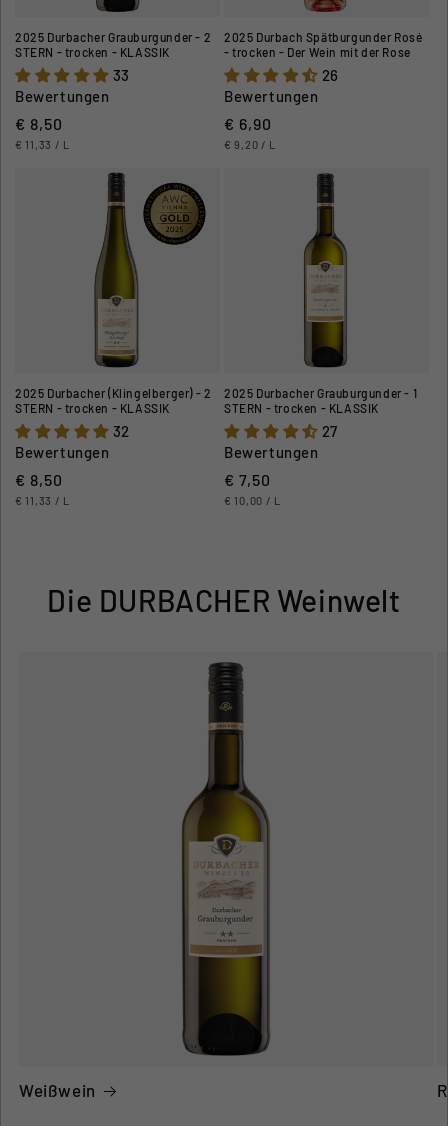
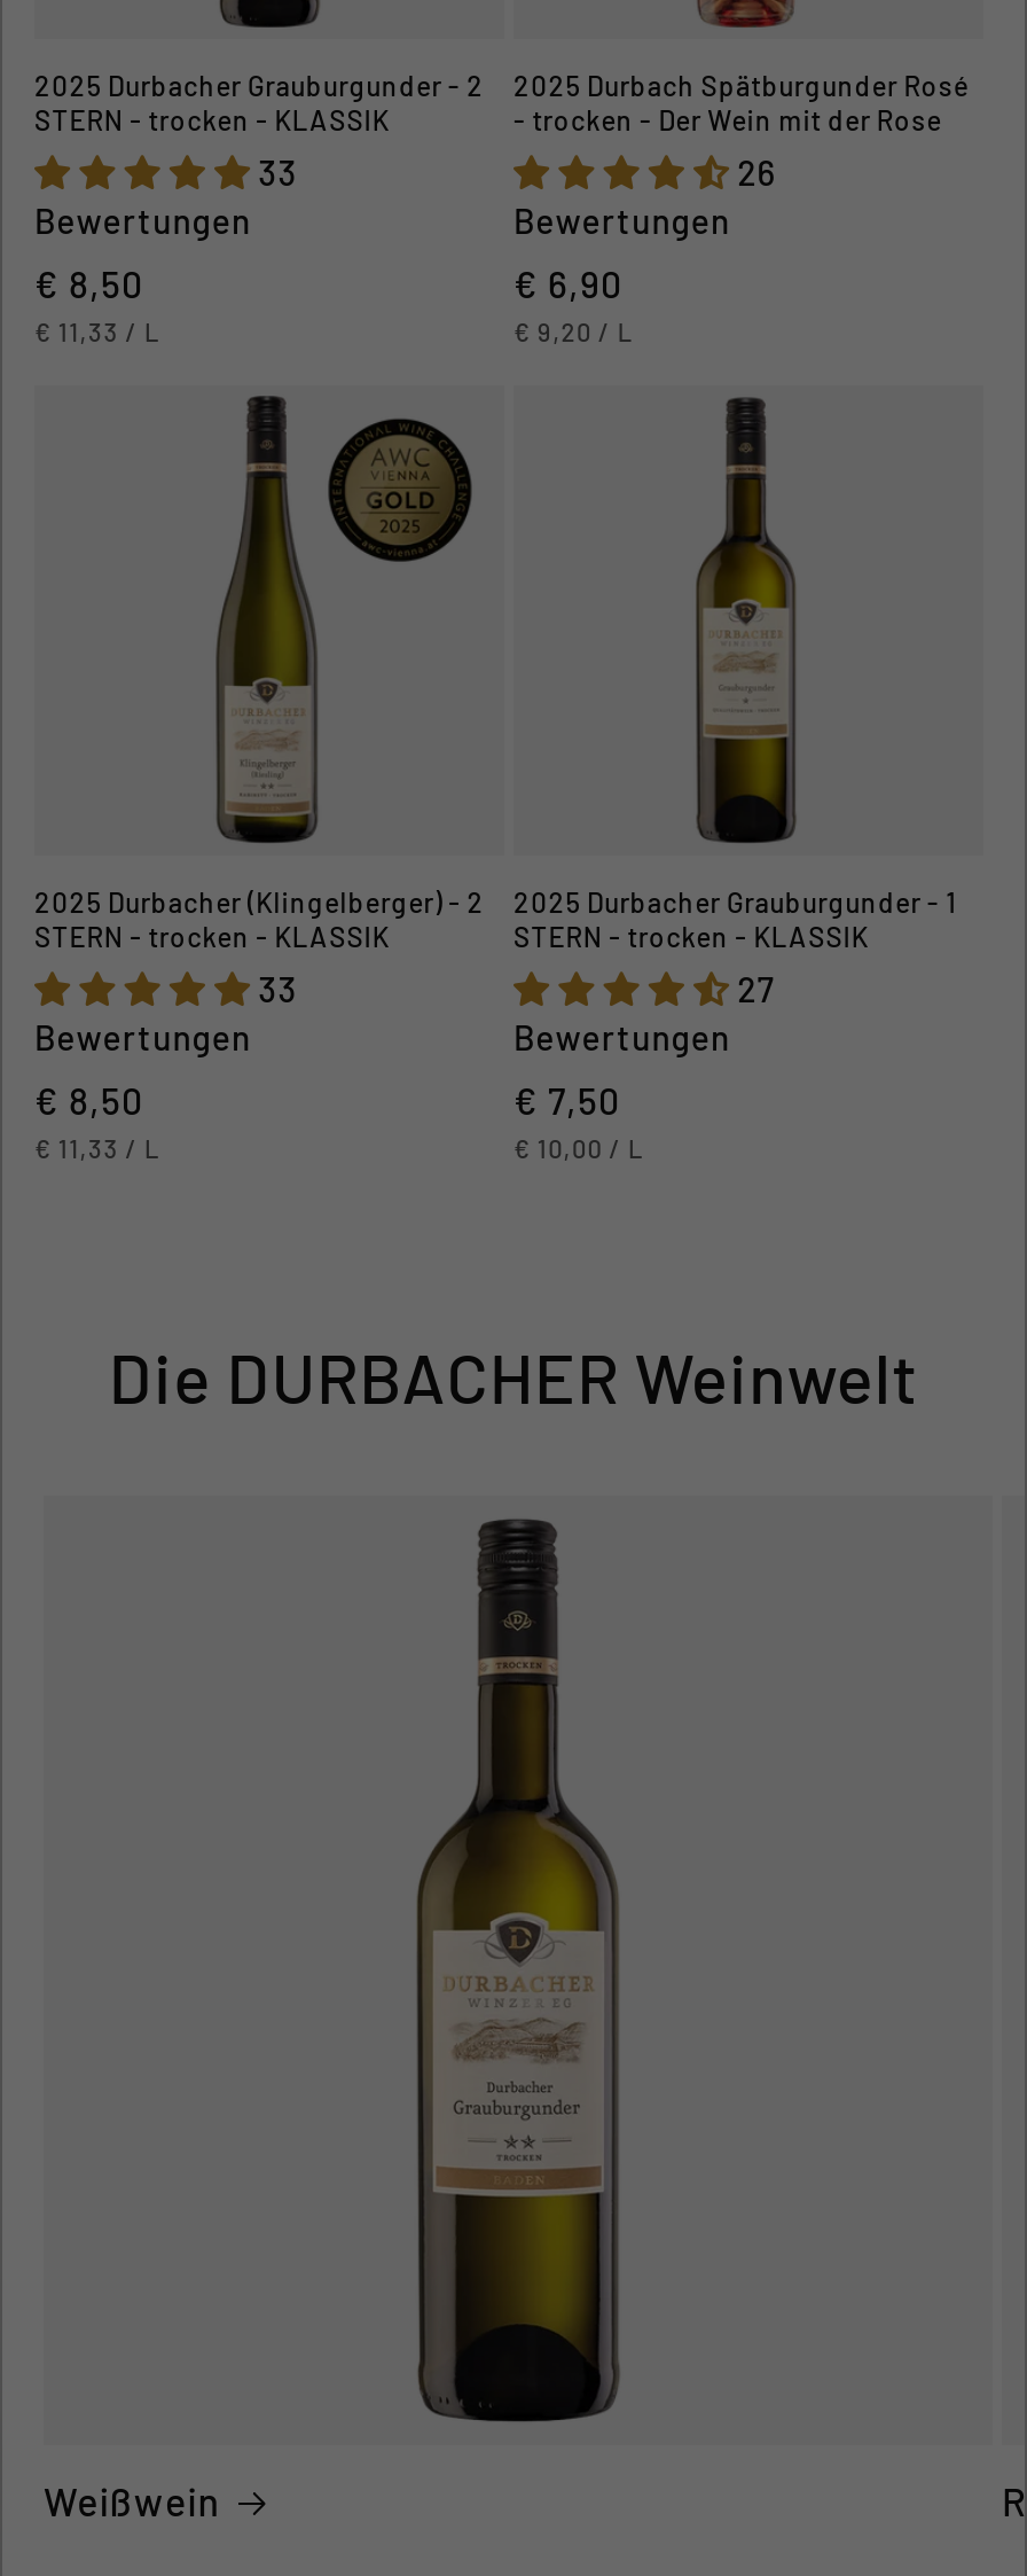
[113,422,130,440] 32 -> [258,968,298,1010] 33

